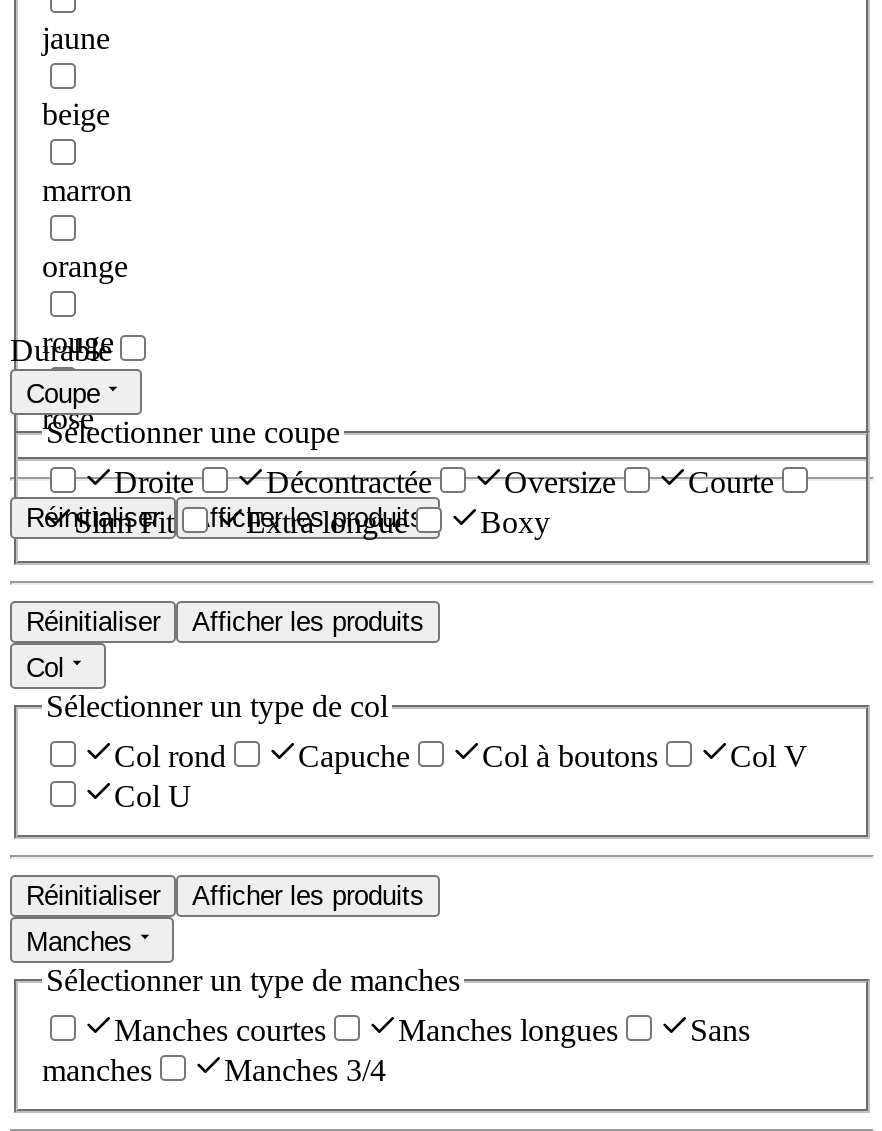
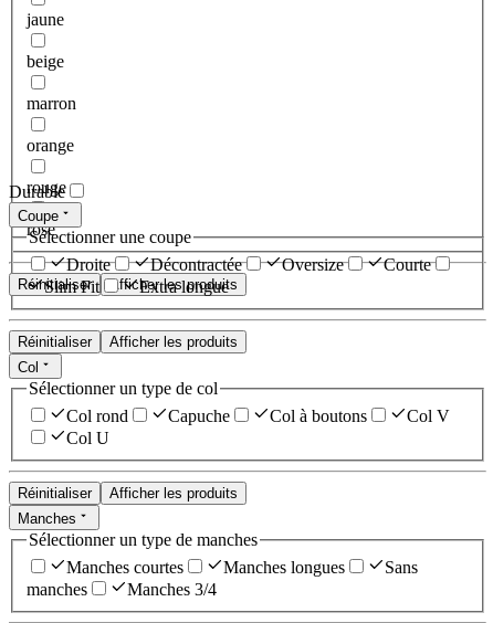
[480,506,550,540] Boxy -> none

